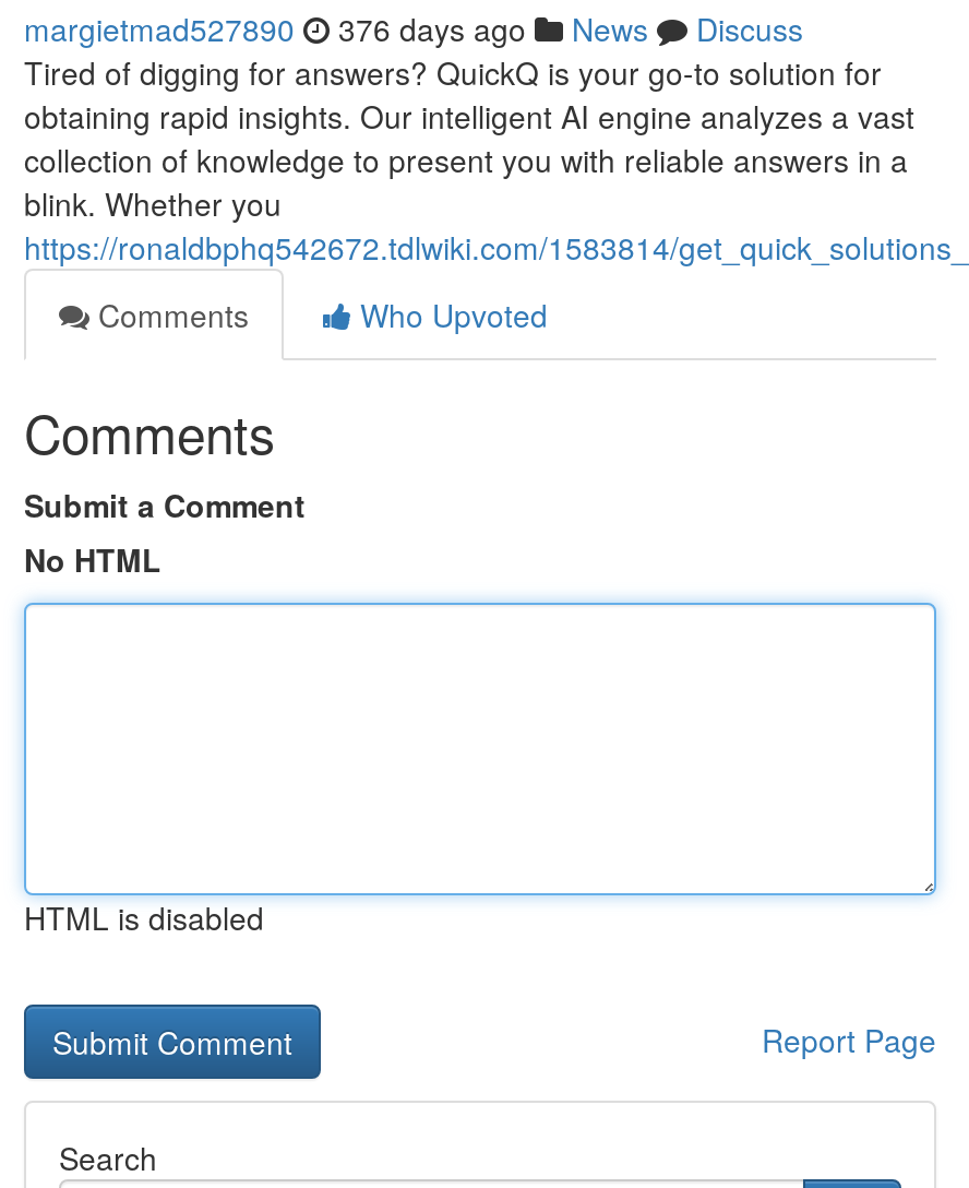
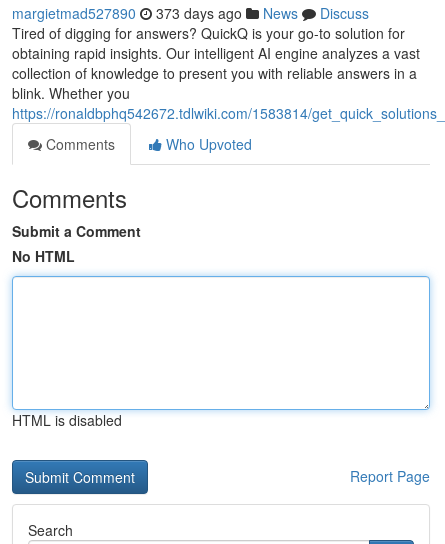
[24,7,803,50] margietmad527890 376 days ago News Discuss -> [12,3,369,23] margietmad527890 373 days ago News Discuss

